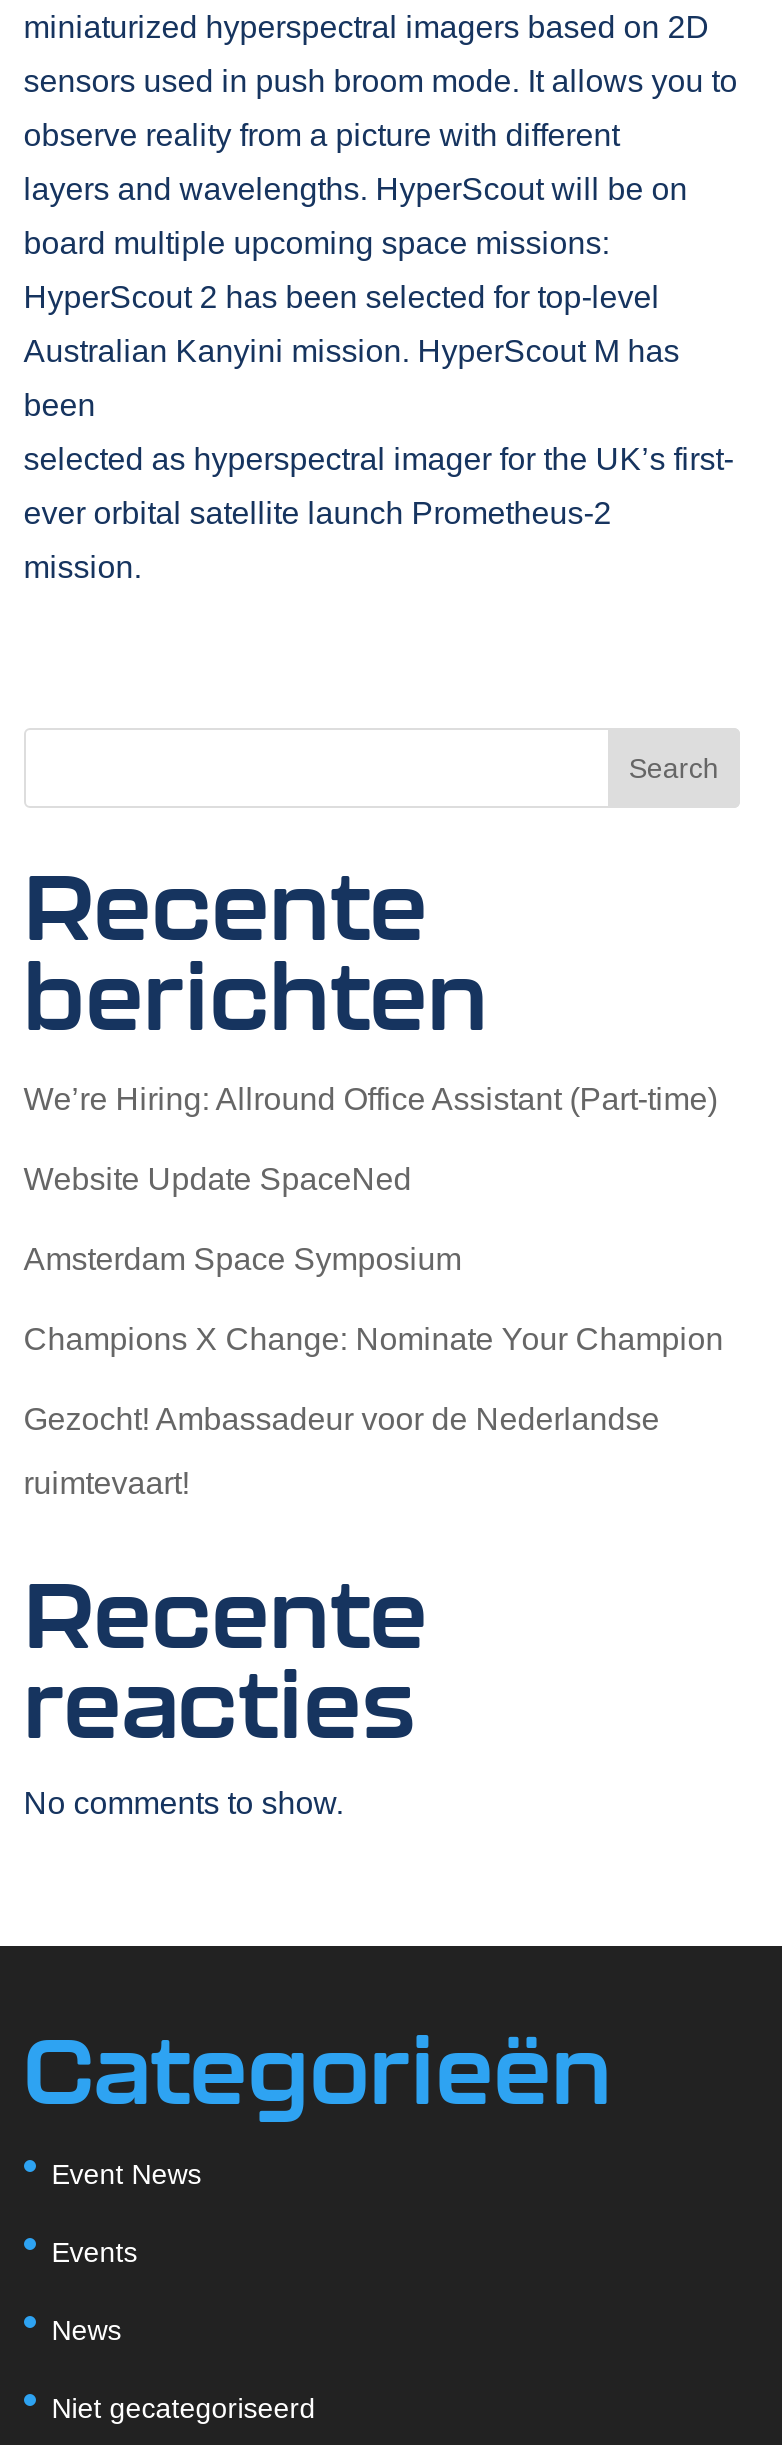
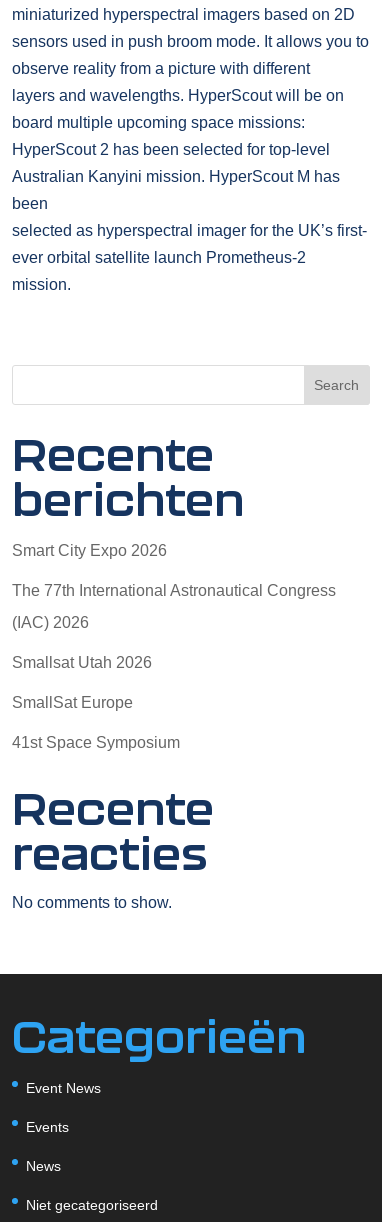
[24,1081,718,1115] We’re Hiring: Allround Office Assistant (Part-time) -> [12,541,167,558] Smart City Expo 2026
[24,1161,412,1195] Website Update SpaceNed -> [12,581,336,598] The 77th International Astronautical Congress
[24,1241,462,1275] Amsterdam Space Symposium -> [12,613,89,630] (IAC) 2026
[24,1321,724,1355] Champions X Change: Nominate Your Champion -> [12,653,152,670] Smallsat Utah 2026
[24,1401,660,1435] Gezocht! Ambassadeur voor de Nederlandse -> [12,693,133,710] SmallSat Europe
[24,1465,190,1499] ruimtevaart! -> [12,733,180,750] 41st Space Symposium

